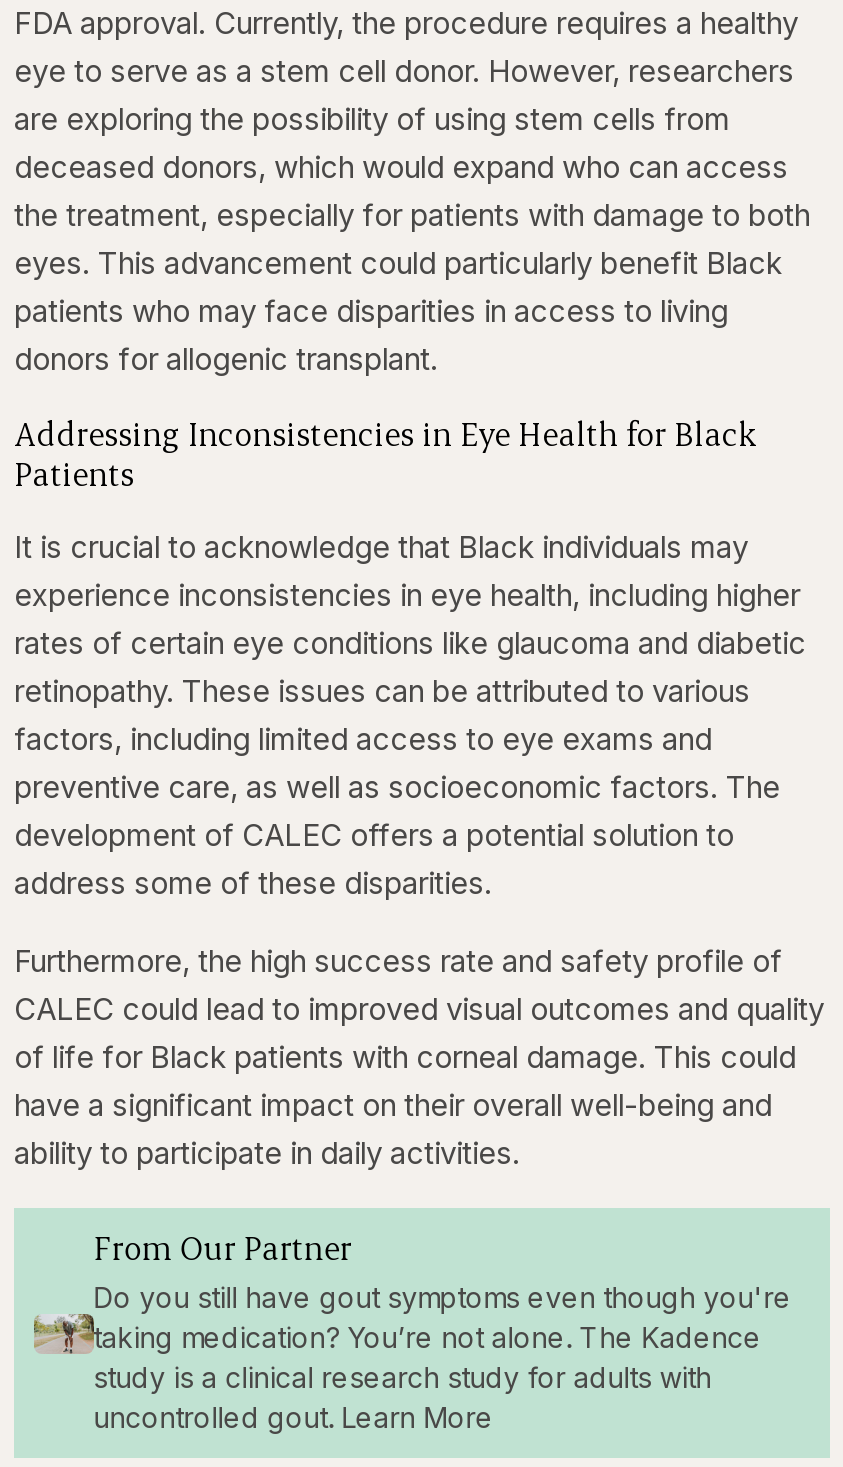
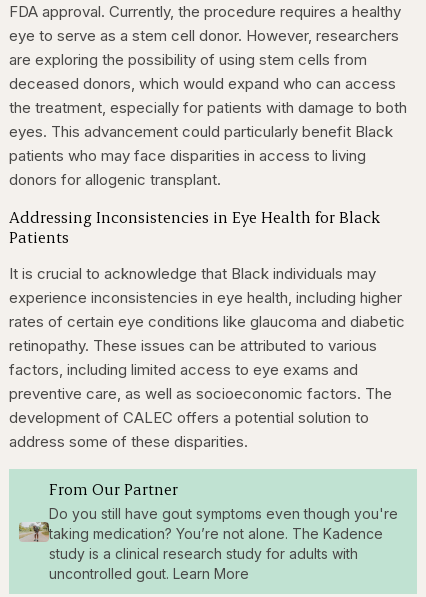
[14,943,824,1173] Furthermore, the high success rate and safety profile of | CALEC could lead to improved visual outcomes and quality | of life for Black patients with corneal damage. This could | have a significant impact on their overall well-being and | ability to participate in daily activities. -> none

